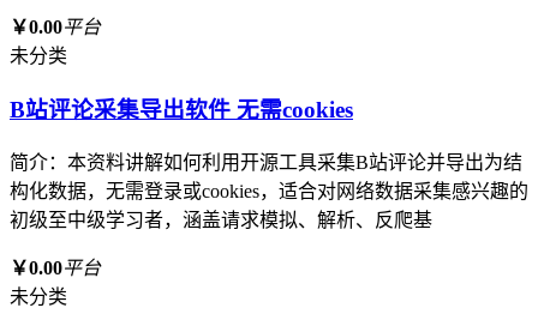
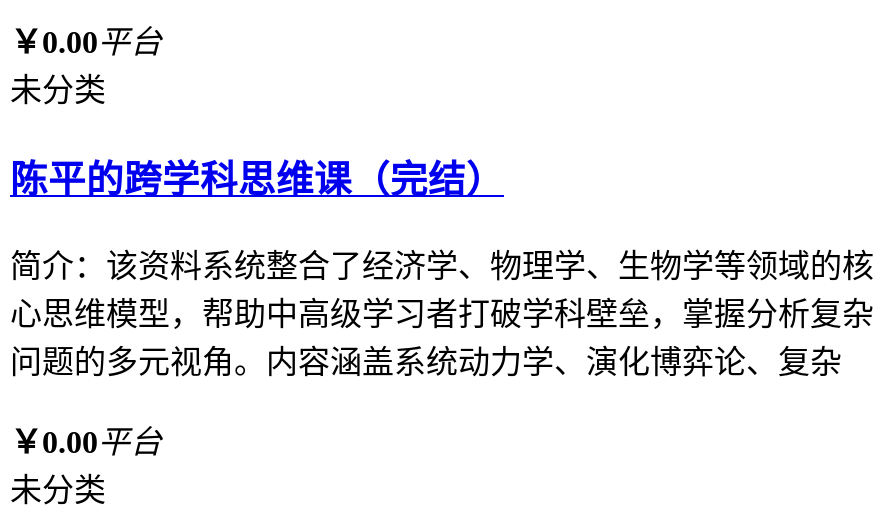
[10,97,353,122] B站评论采集导出软件 无需cookies -> [10,158,504,200] 陈平的跨学科思维课（完结）
[10,152,528,230] 简介：本资料讲解如何利用开源工具采集B站评论并导出为结 | 构化数据，无需登录或cookies，适合对网络数据采集感兴趣的 | 初级至中级学习者，涵盖请求模拟、解析、反爬基 -> [10,249,874,379] 简介：该资料系统整合了经济学、物理学、生物学等领域的核 | 心思维模型，帮助中高级学习者打破学科壁垒，掌握分析复杂 | 问题的多元视角。内容涵盖系统动力学、演化博弈论、复杂

